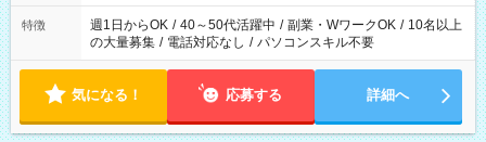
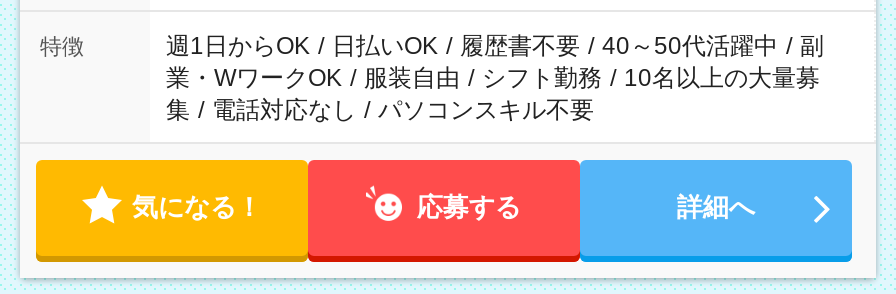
[90,17,462,50] 週1日からOK / 40～50代活躍中 / 副業・WワークOK / 10名以上 | の大量募集 / 電話対応なし / パソコンスキル不要 -> [166,32,824,124] 週1日からOK / 日払いOK / 履歴書不要 / 40～50代活躍中 / 副 | 業・WワークOK / 服装自由 / シフト勤務 / 10名以上の大量募 | 集 / 電話対応なし / パソコンスキル不要

